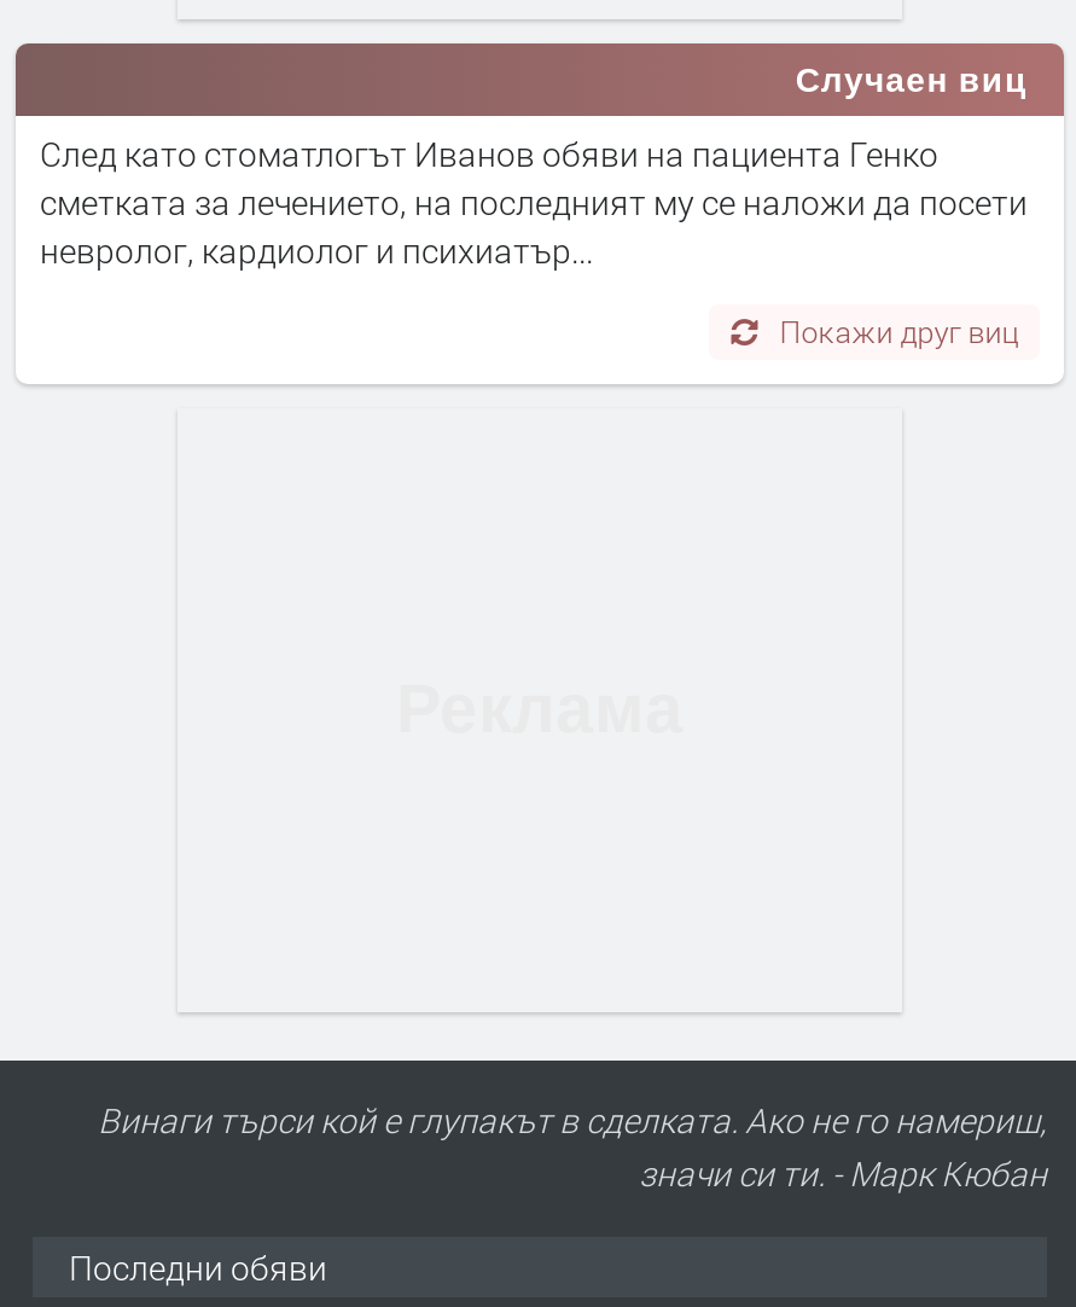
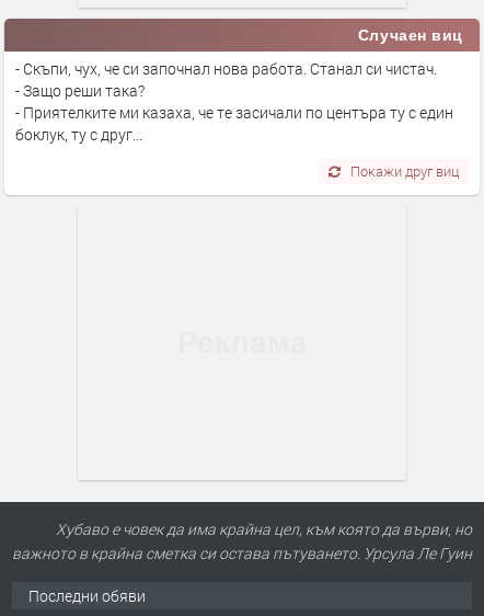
[40,130,1028,272] След като стоматлогът Иванов обяви на пациента Генко | сметката за лечението, на последният му се наложи да посети | невролог, кардиолог и психиатър... -> [15,58,453,144] - Скъпи, чух, че си започнал нова работа. Станал си чистач. | - Защо реши така? | - Приятелките ми казаха, че те засичали по центъра ту с един | боклук, ту с друг...
[98,1096,1047,1195] Винаги търси кой е глупакът в сделката. Ако не го намериш, | значи си ти. - Марк Кюбан -> [12,518,472,563] Хубаво е човек да има крайна цел, към която да върви, но | важното в крайна сметка си остава пътуването. Урсула Ле Гуин

